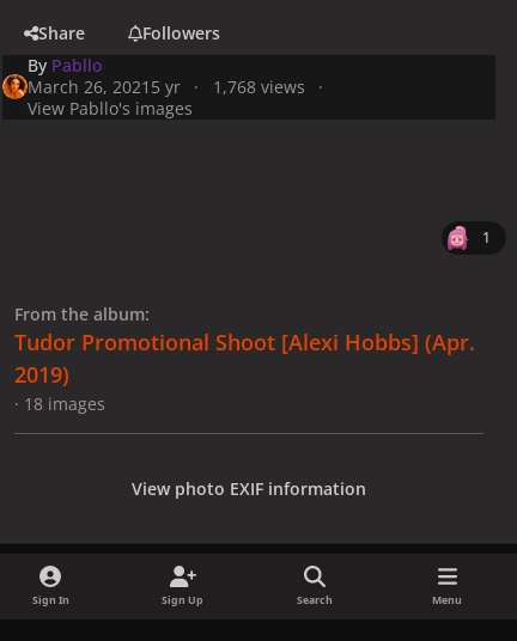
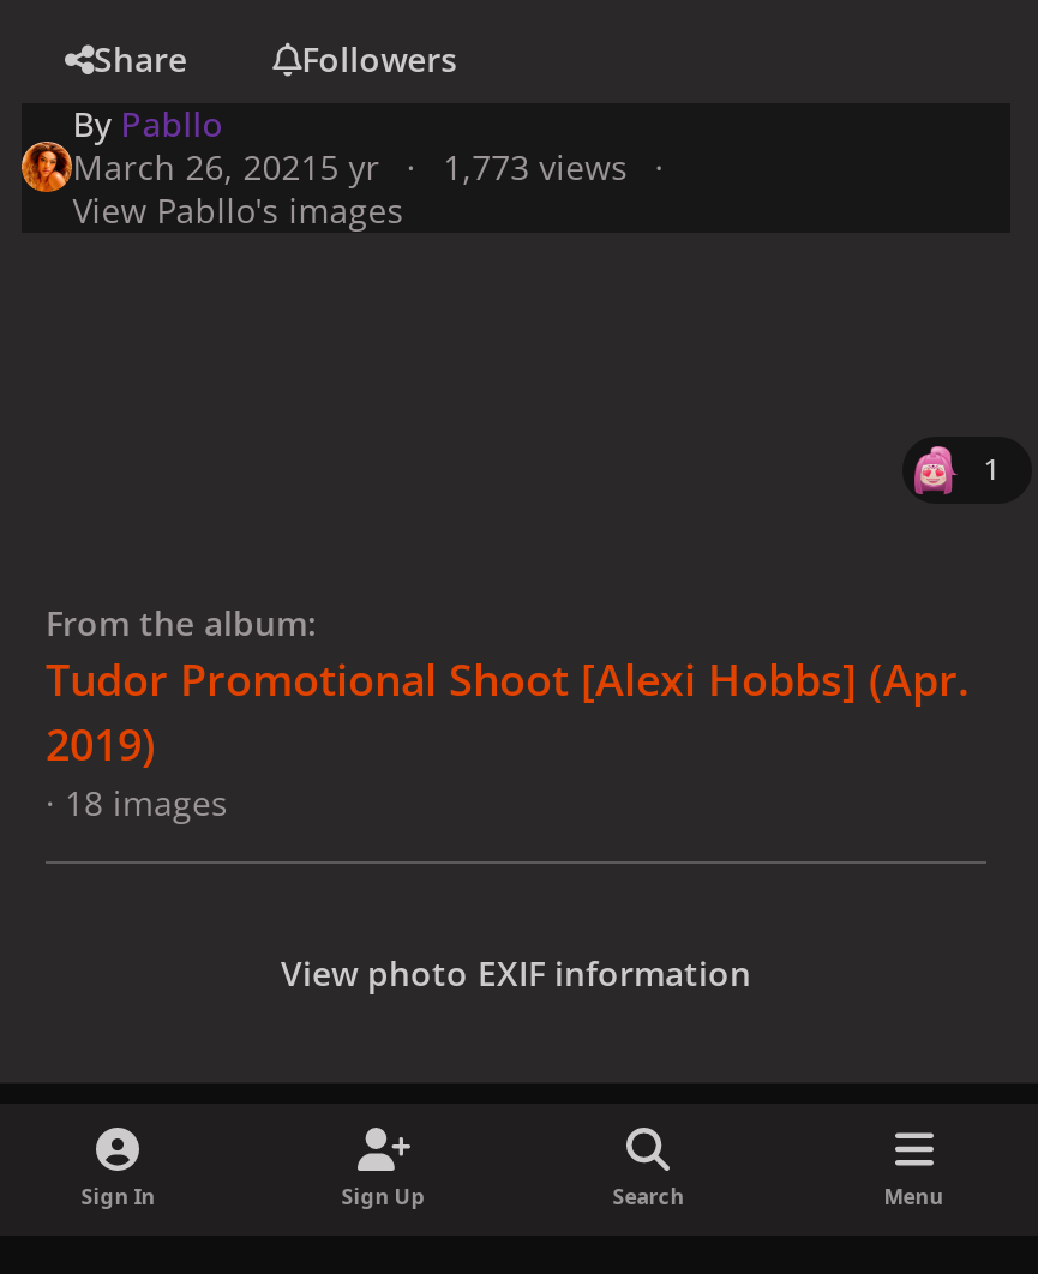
[28,75,305,97] March 26, 2021 5 yr 1,768 views -> [72,143,628,188] March 26, 2021 5 yr 1,773 views

